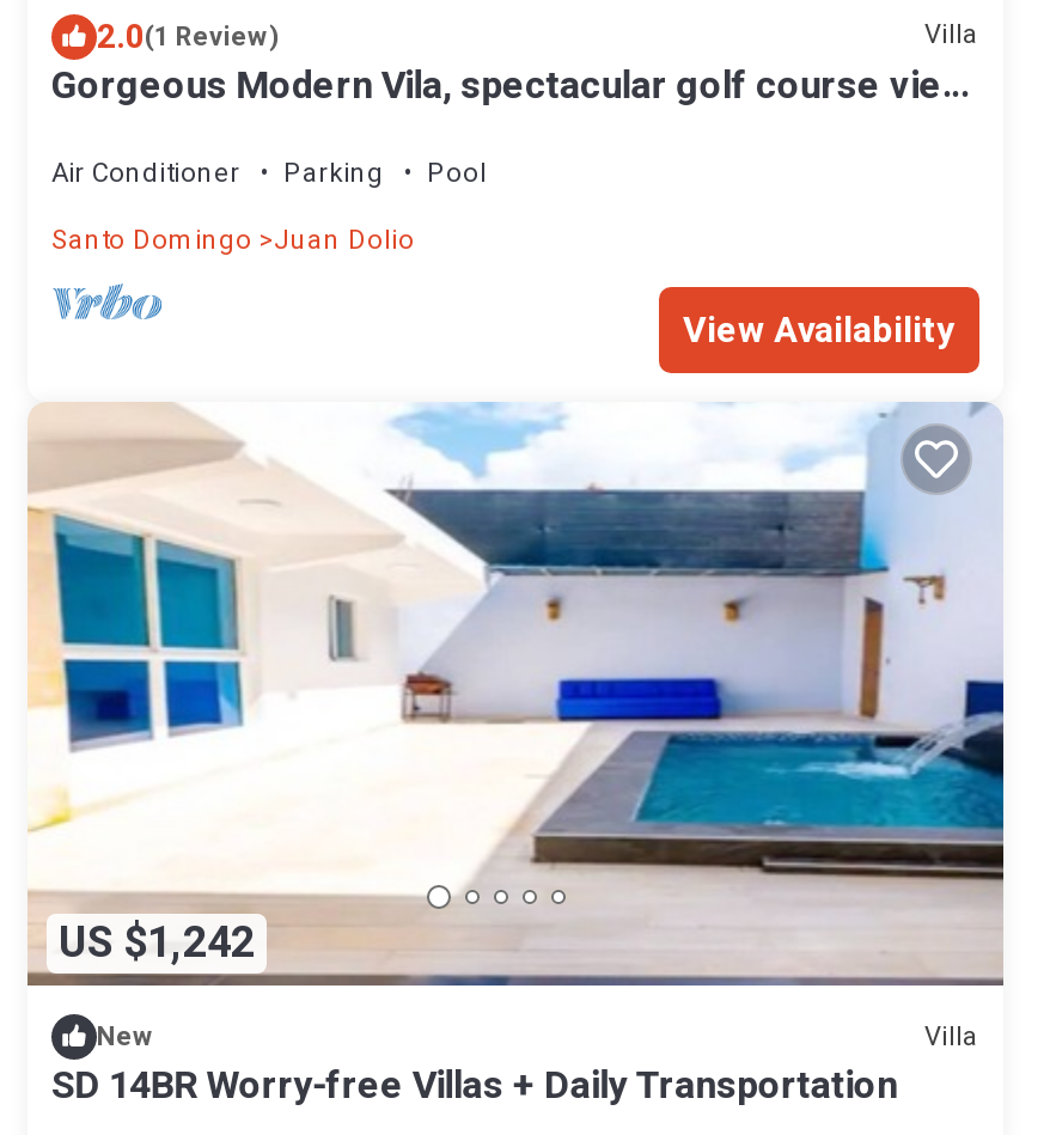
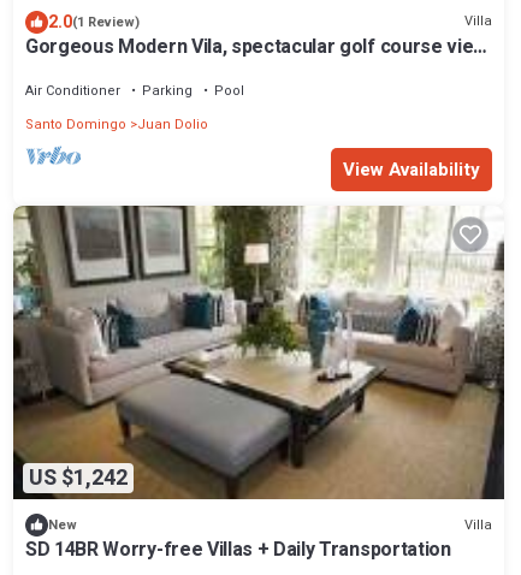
[25,399,1006,988] [image] -> [12,204,505,500] [image]

